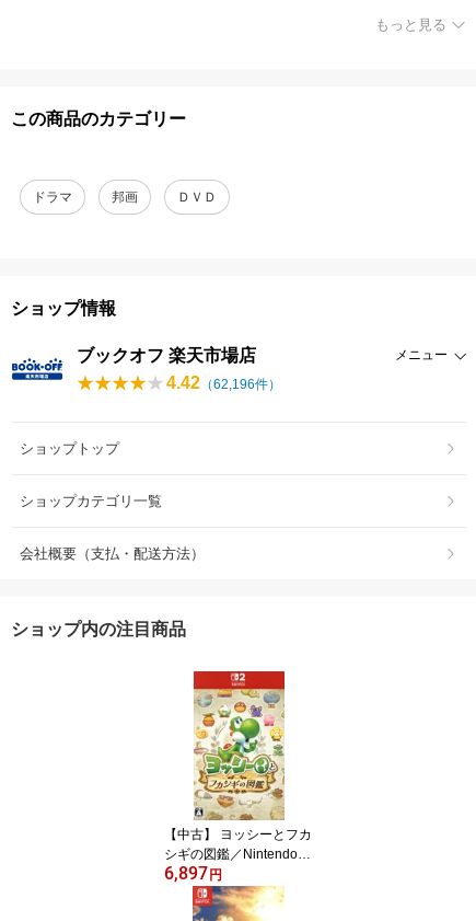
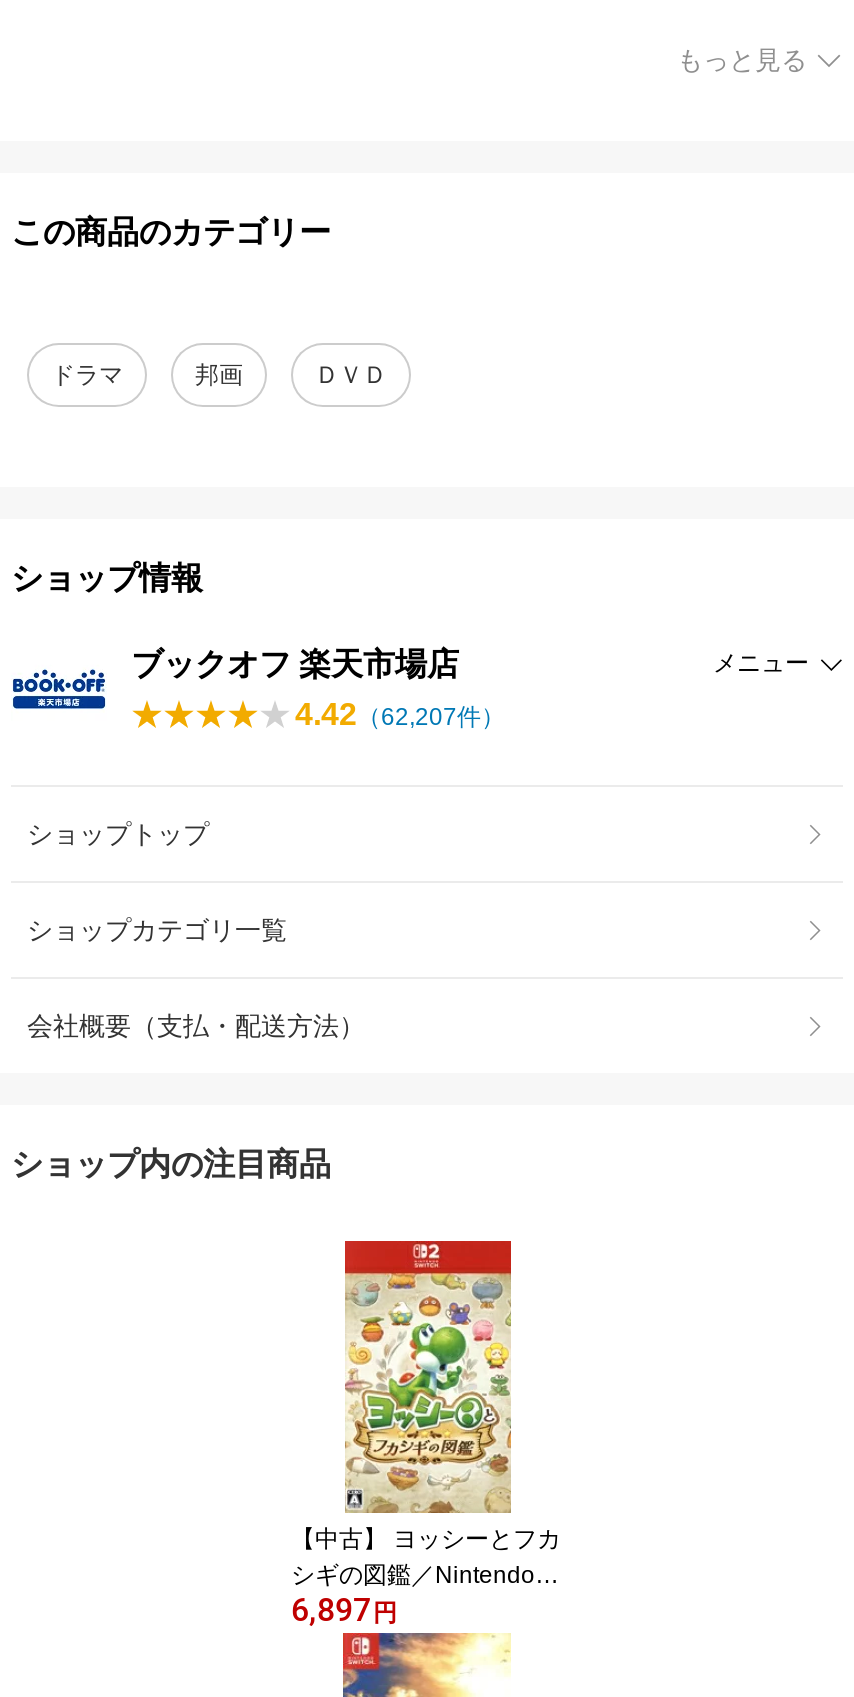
[166,373,281,392] 4.42（62,196件） -> [295,697,505,731] 4.42（62,207件）

